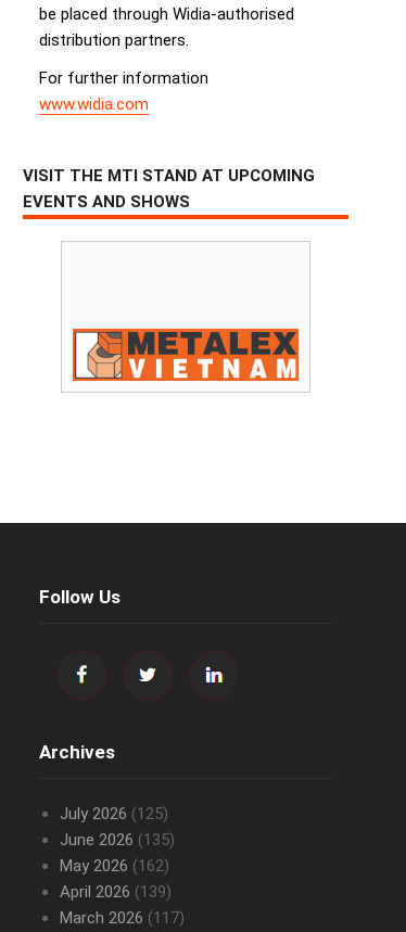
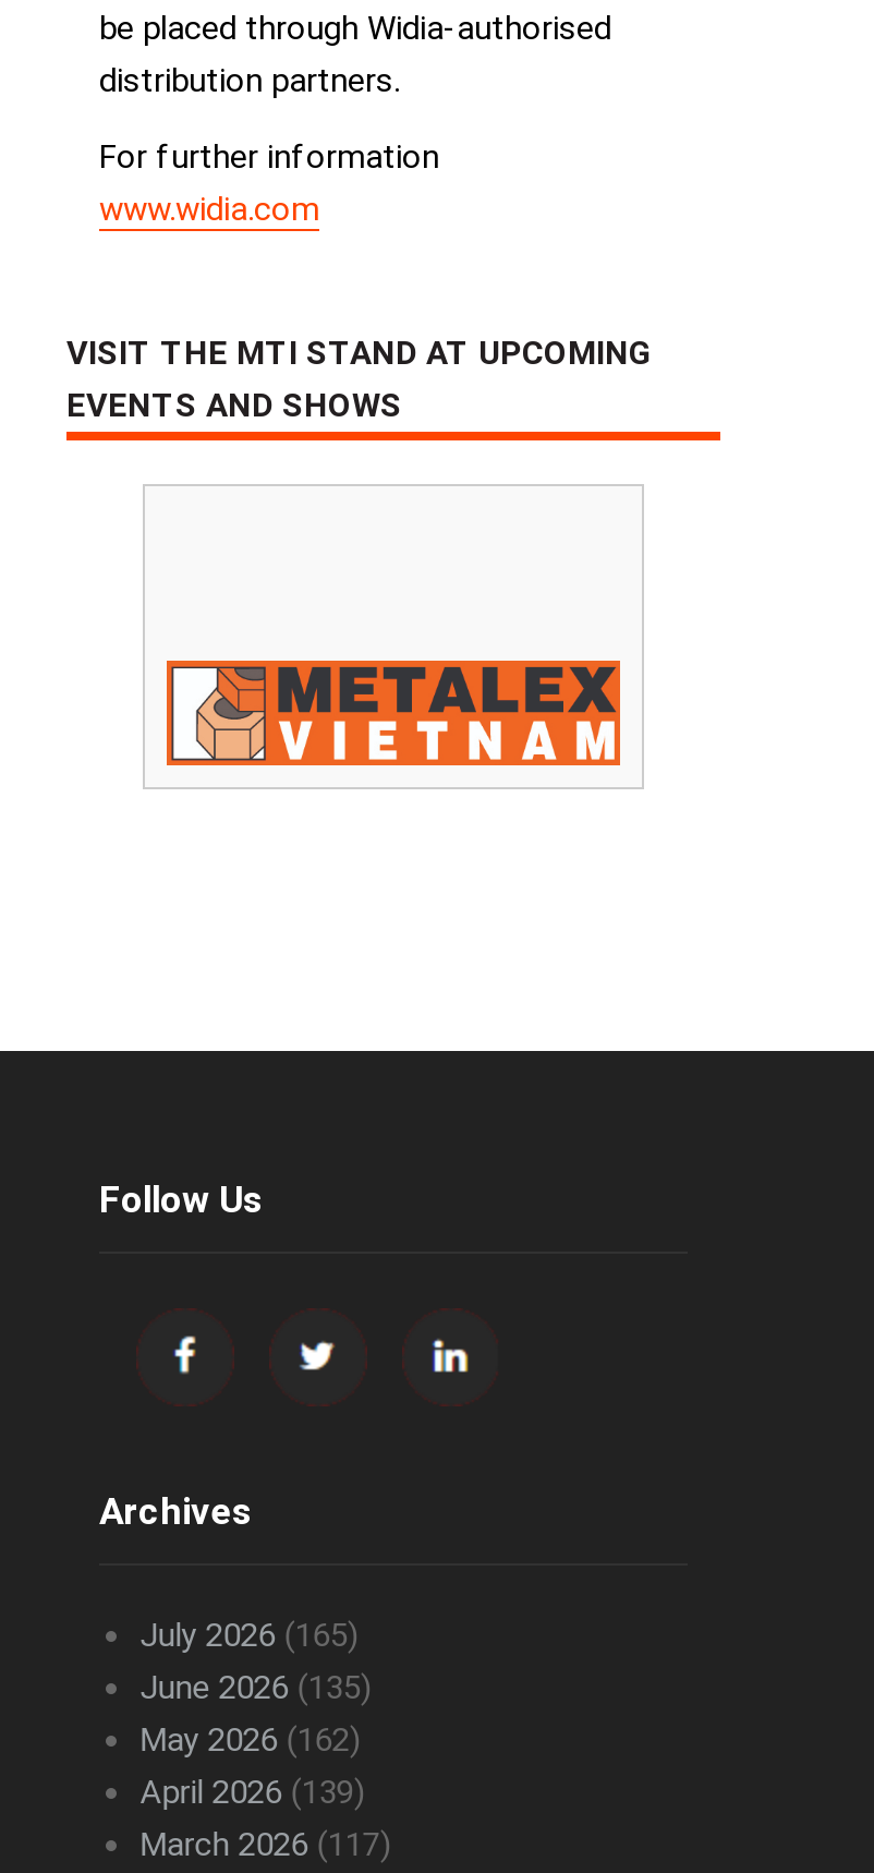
[59,804,168,823] July 2026 (125) -> [140,1615,358,1654] July 2026 (165)

